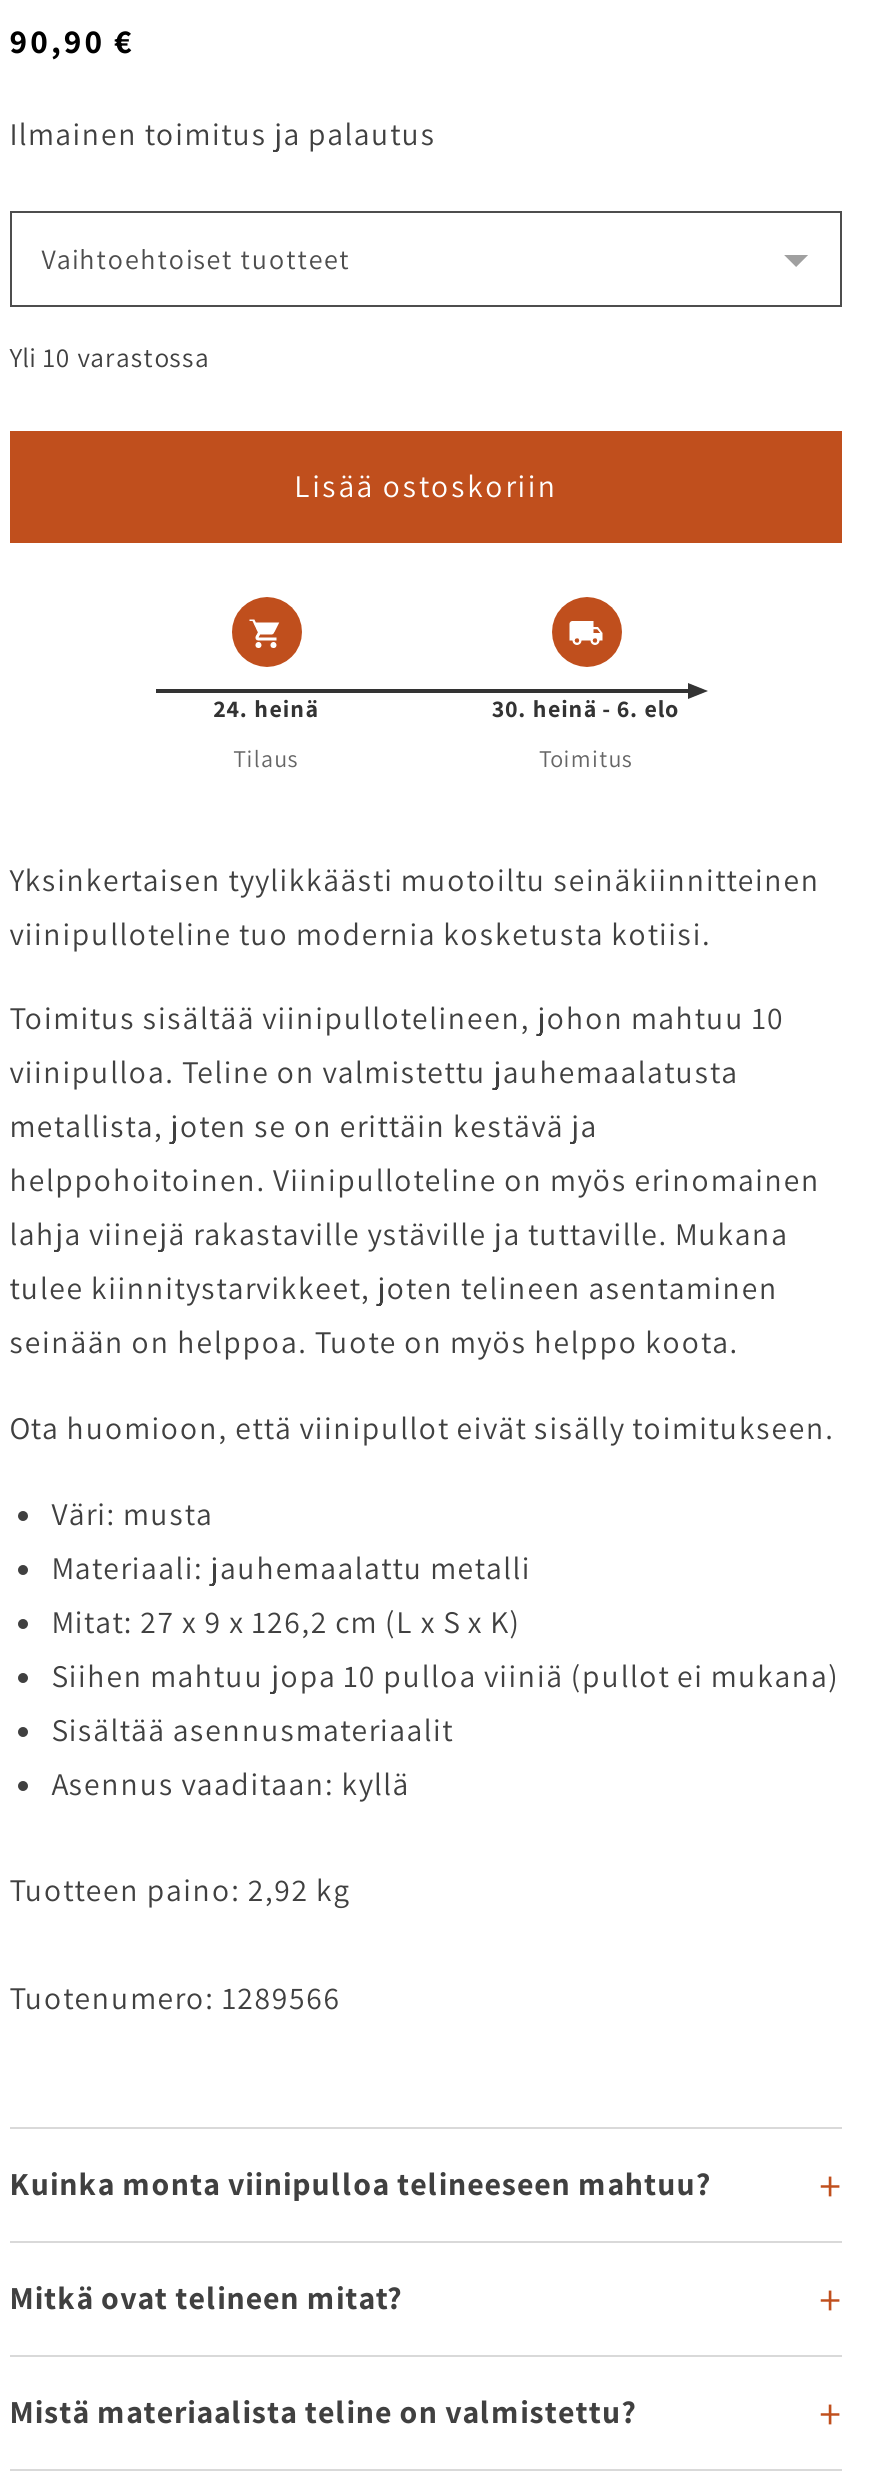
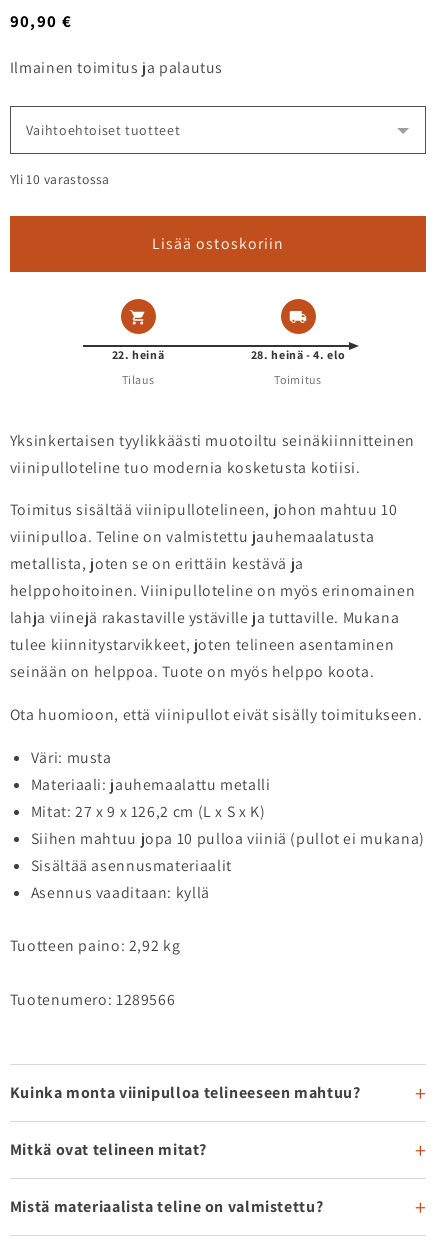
[213,694,319,724] 24. heinä -> [112,347,164,362] 22. heinä
[492,694,680,724] 30. heinä - 6. elo -> [251,347,345,362] 28. heinä - 4. elo

